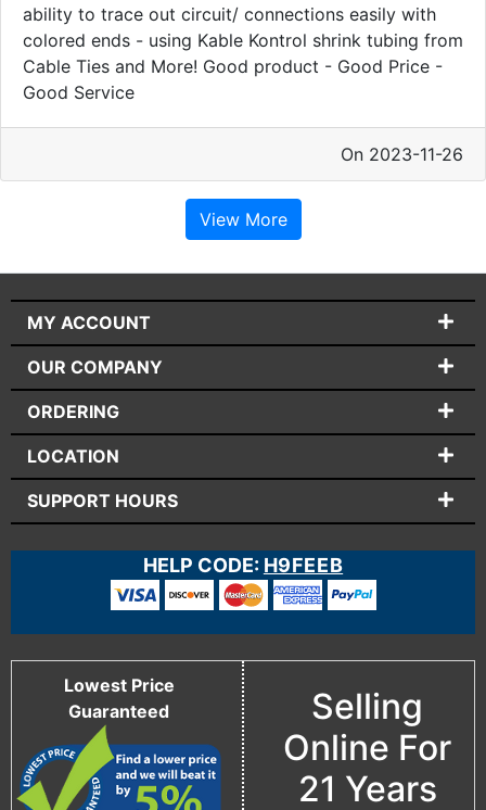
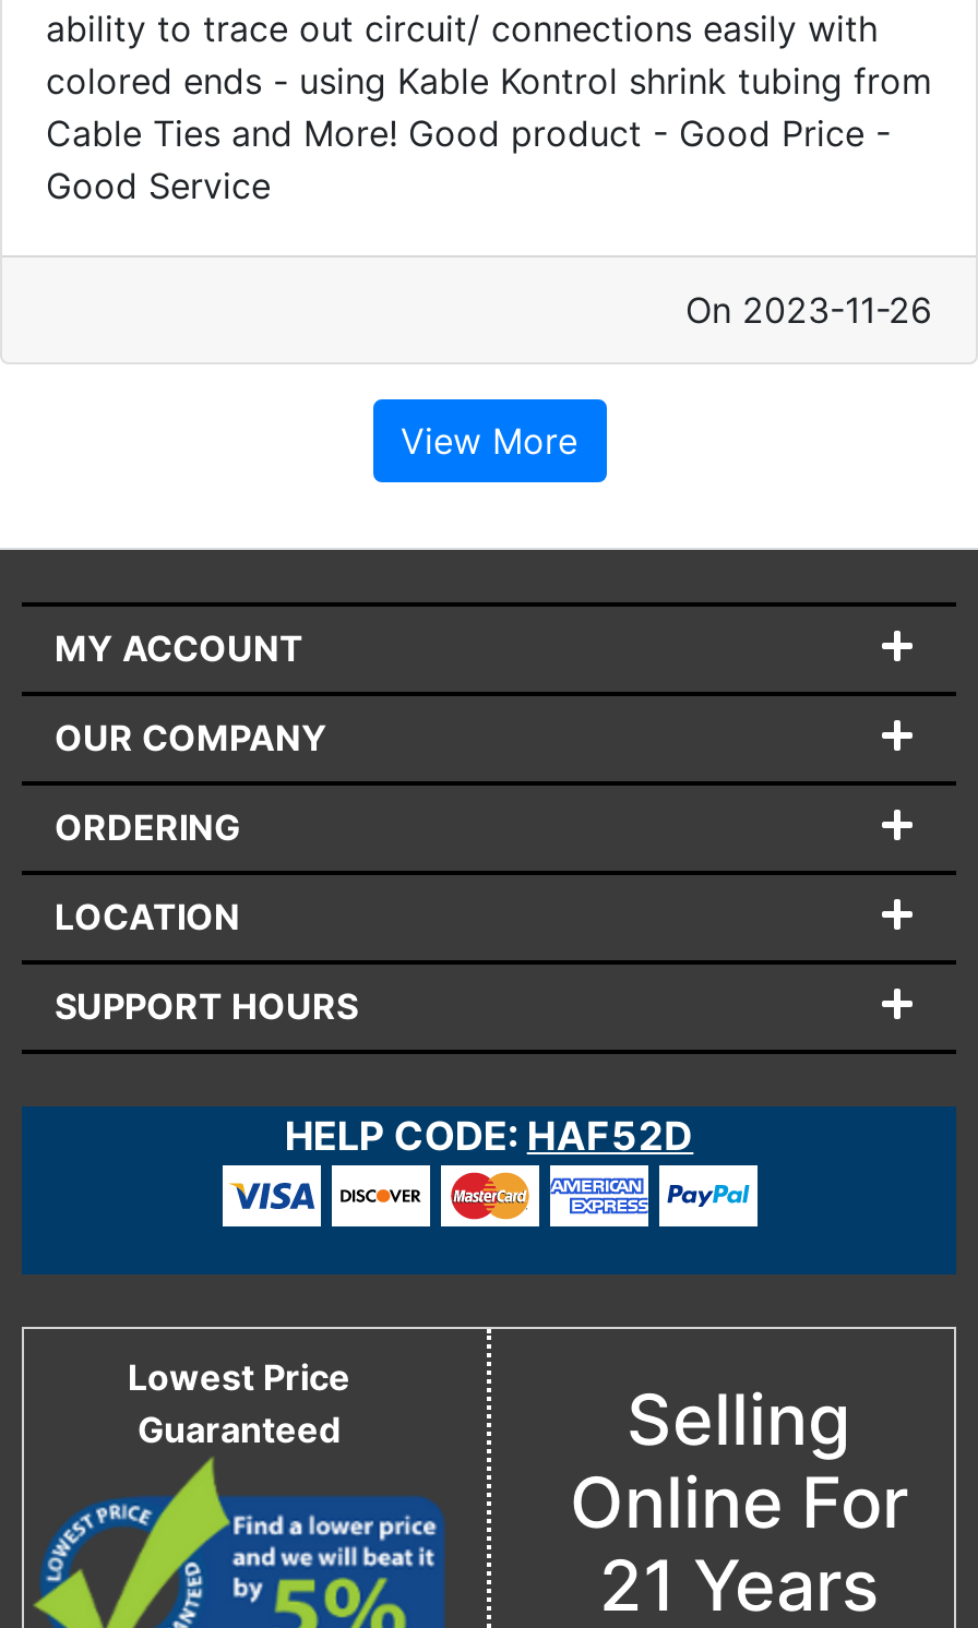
[143,554,343,577] HELP CODE: H9FEEB -> [284,1113,694,1159] HELP CODE: HAF52D

